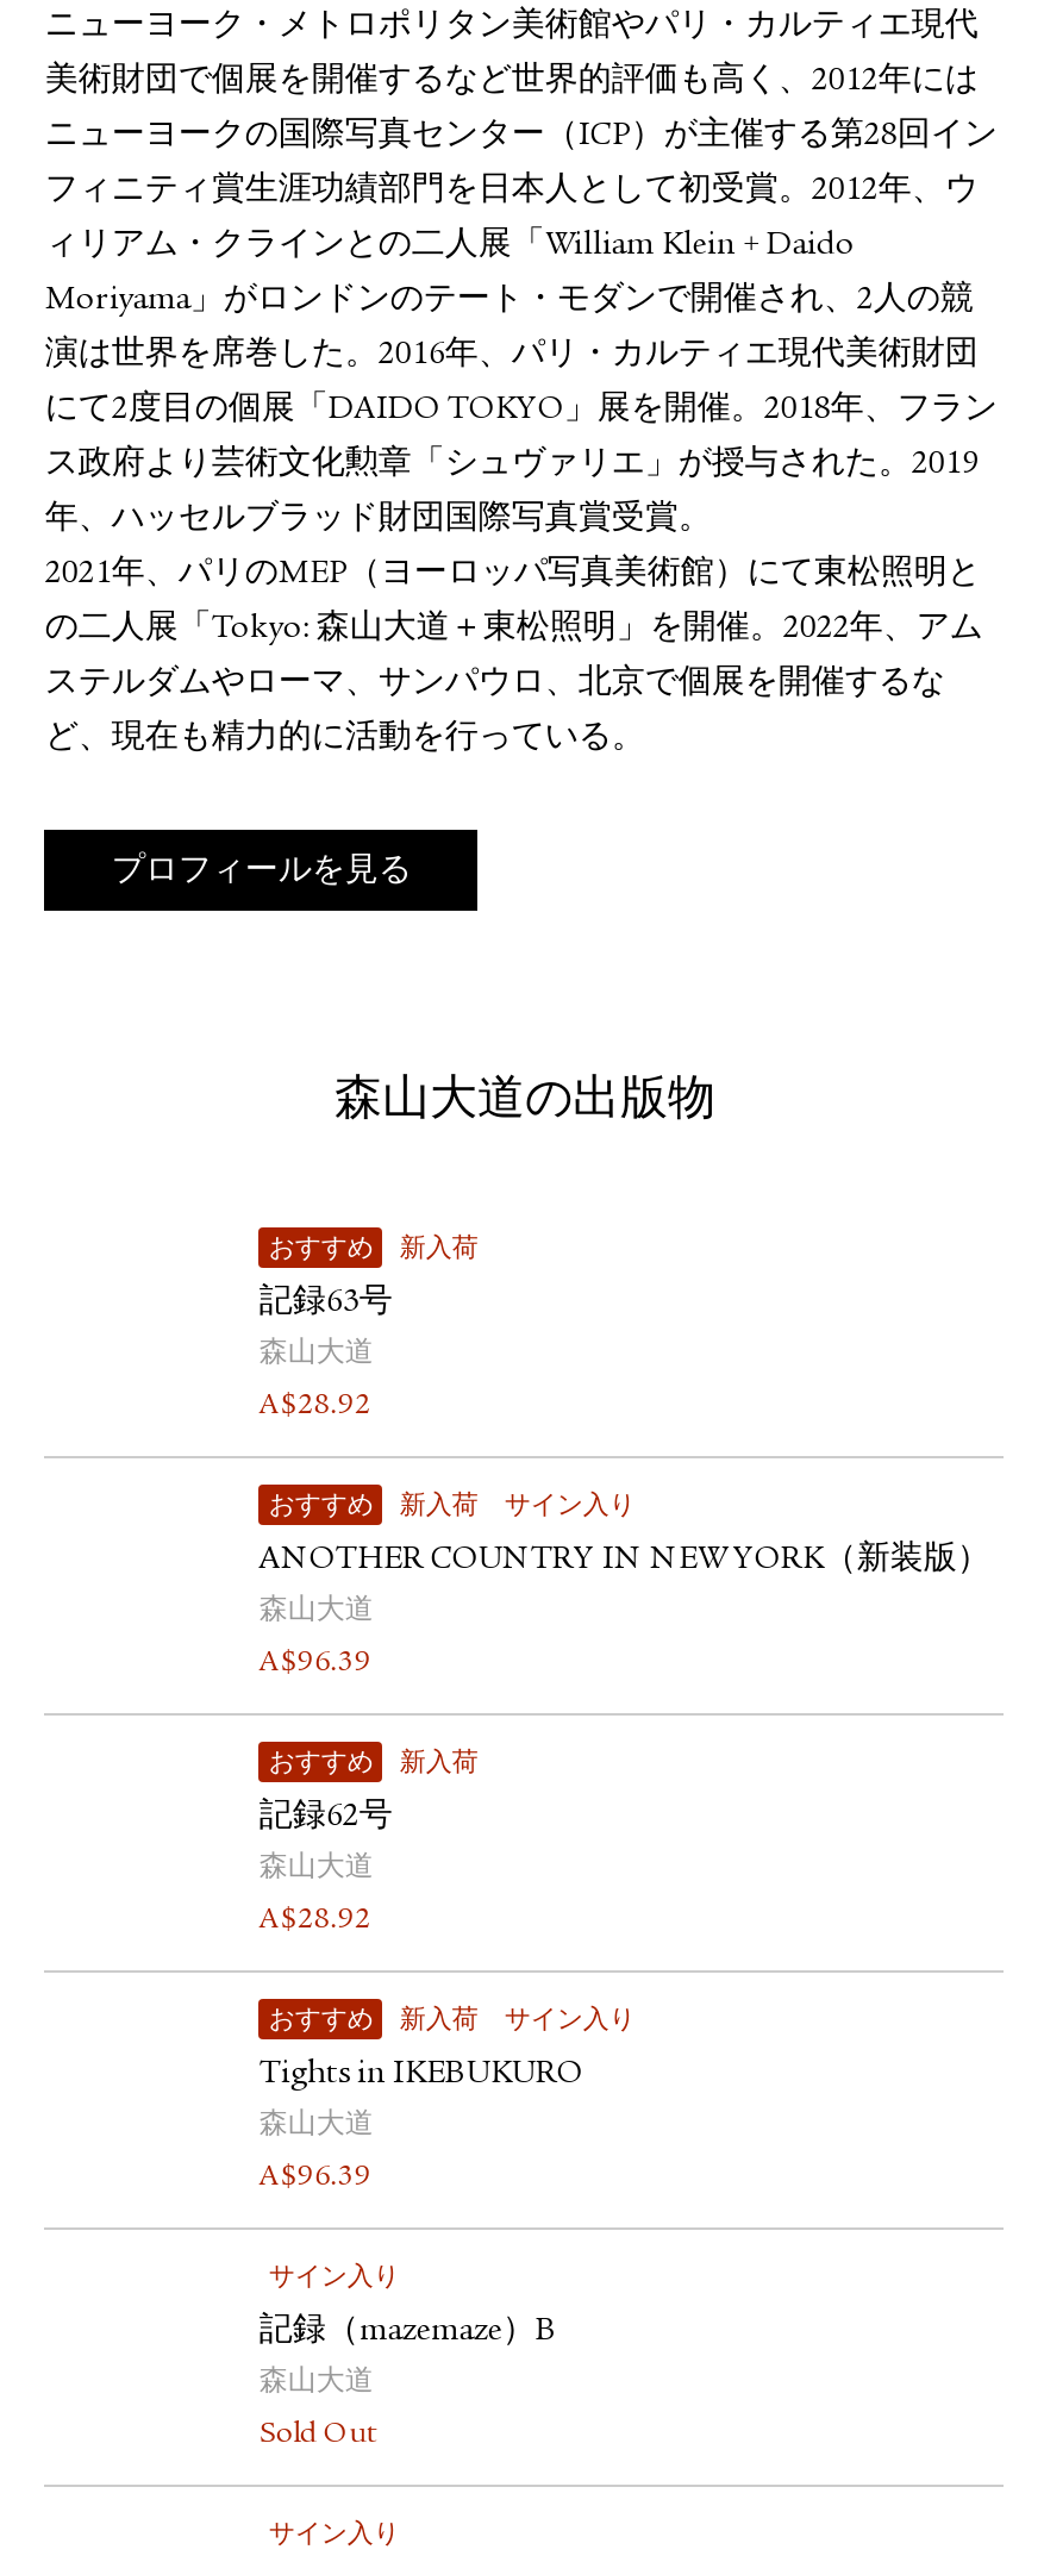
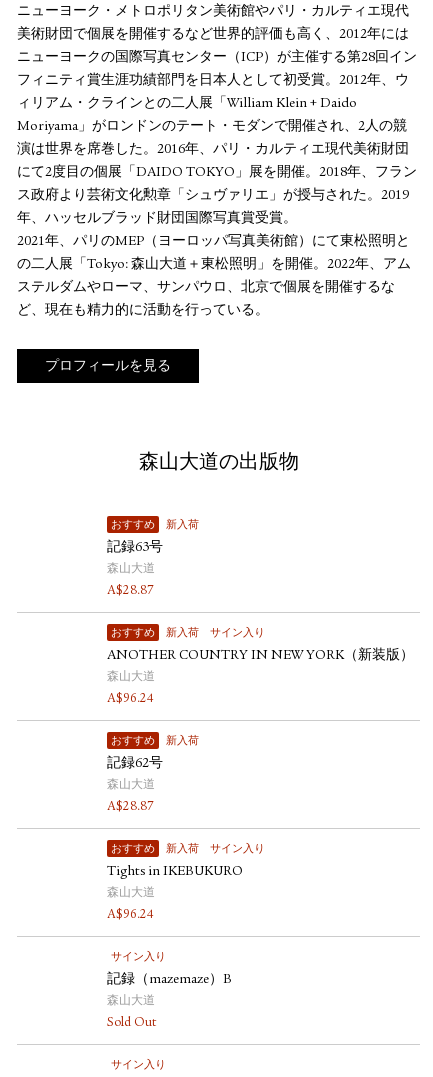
[259,1393,371,1424] A$28.92 -> [107,585,154,598] A$28.87
[259,1650,371,1681] A$96.39 -> [107,693,154,706] A$96.24
[259,1907,371,1938] A$28.92 -> [107,801,154,814] A$28.87
[259,2164,371,2195] A$96.39 -> [107,909,154,922] A$96.24

